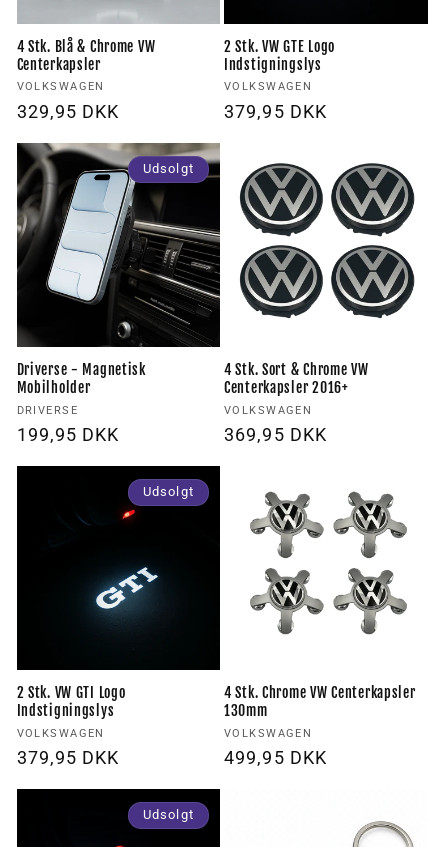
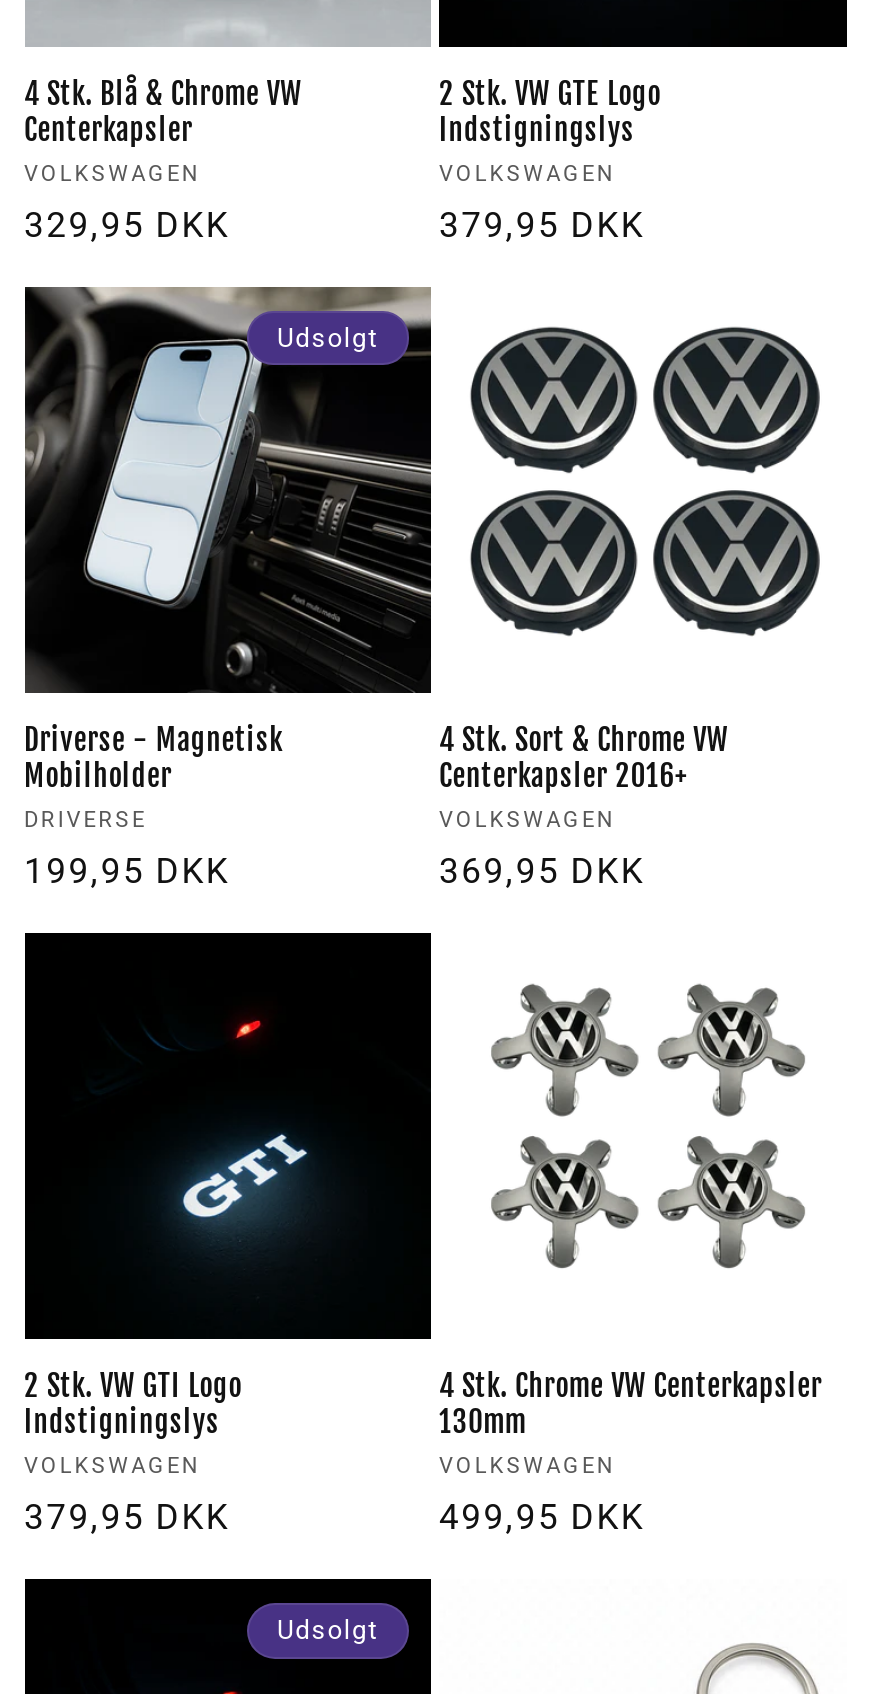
[143,484,194,499] Udsolgt -> none

